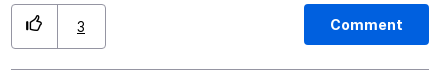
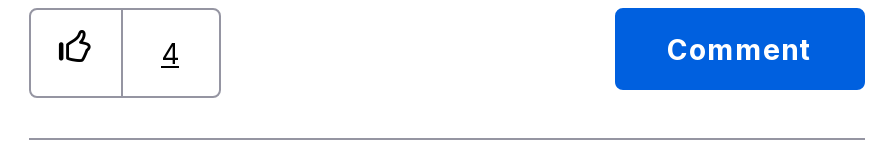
[77,18,85,35] 3 -> [161,35,179,69] 4

